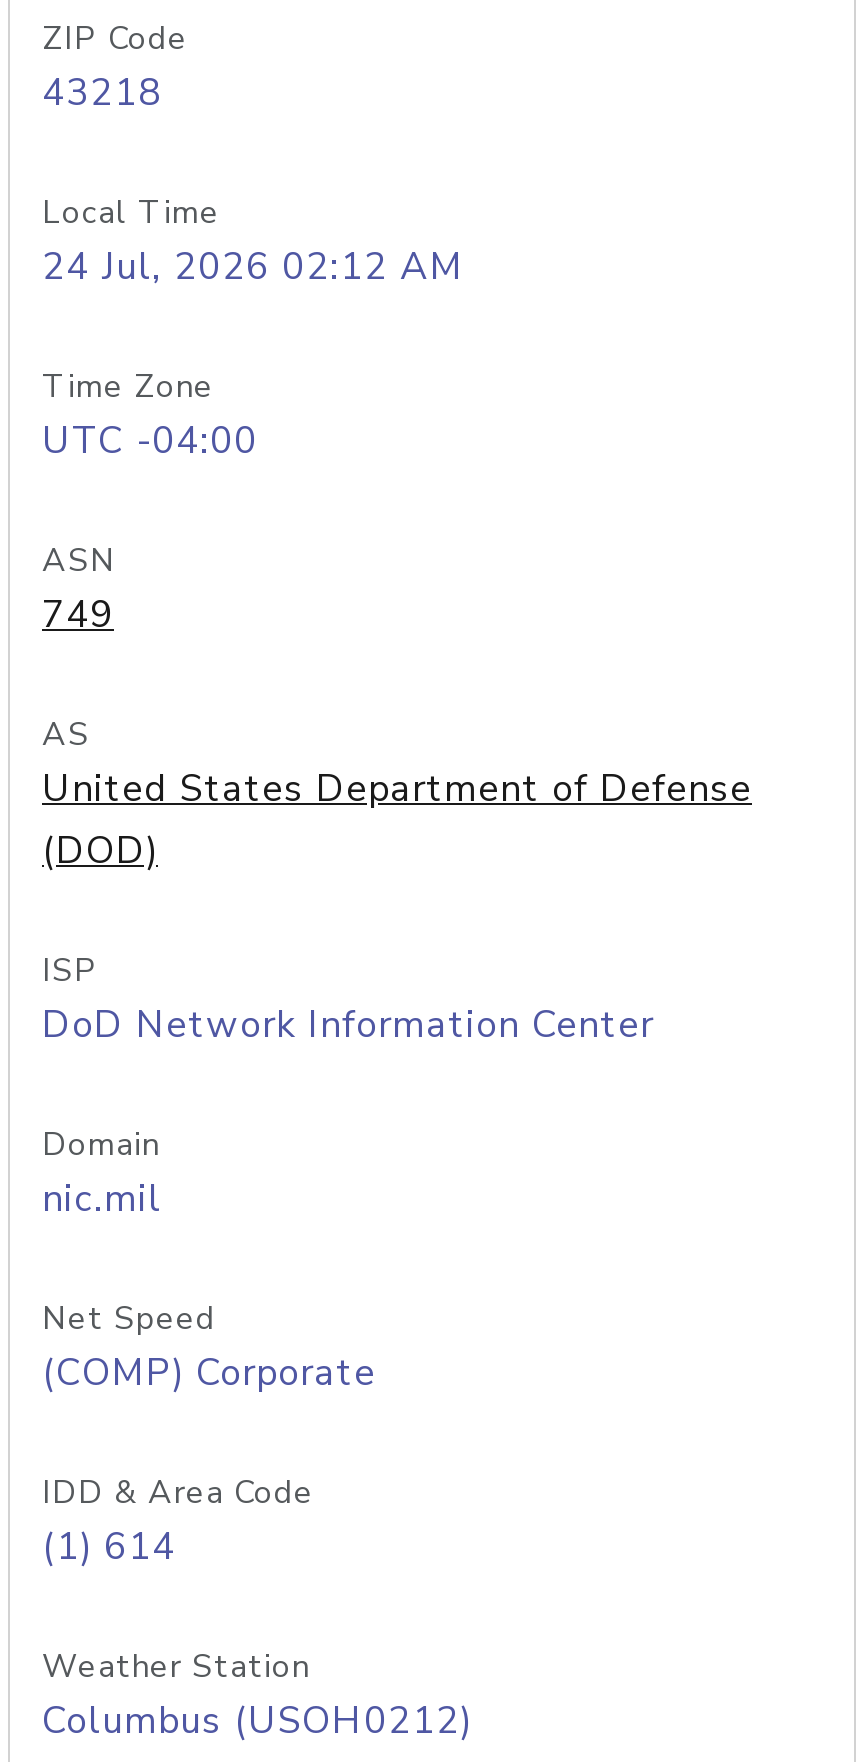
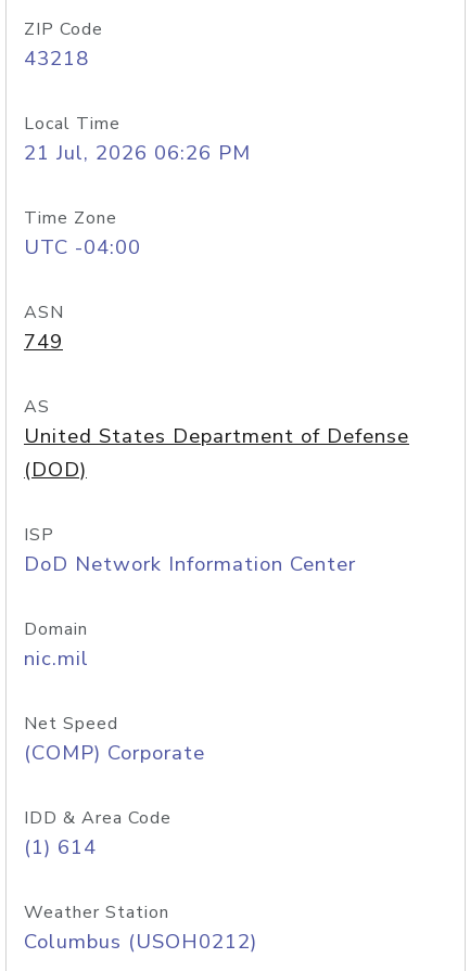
[42,241,464,293] 24 Jul, 2026 02:12 AM -> [24,139,251,167] 21 Jul, 2026 06:26 PM

